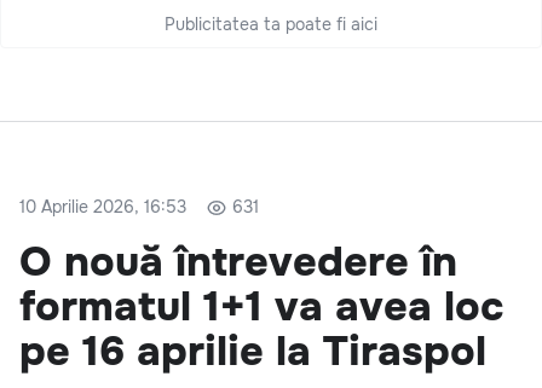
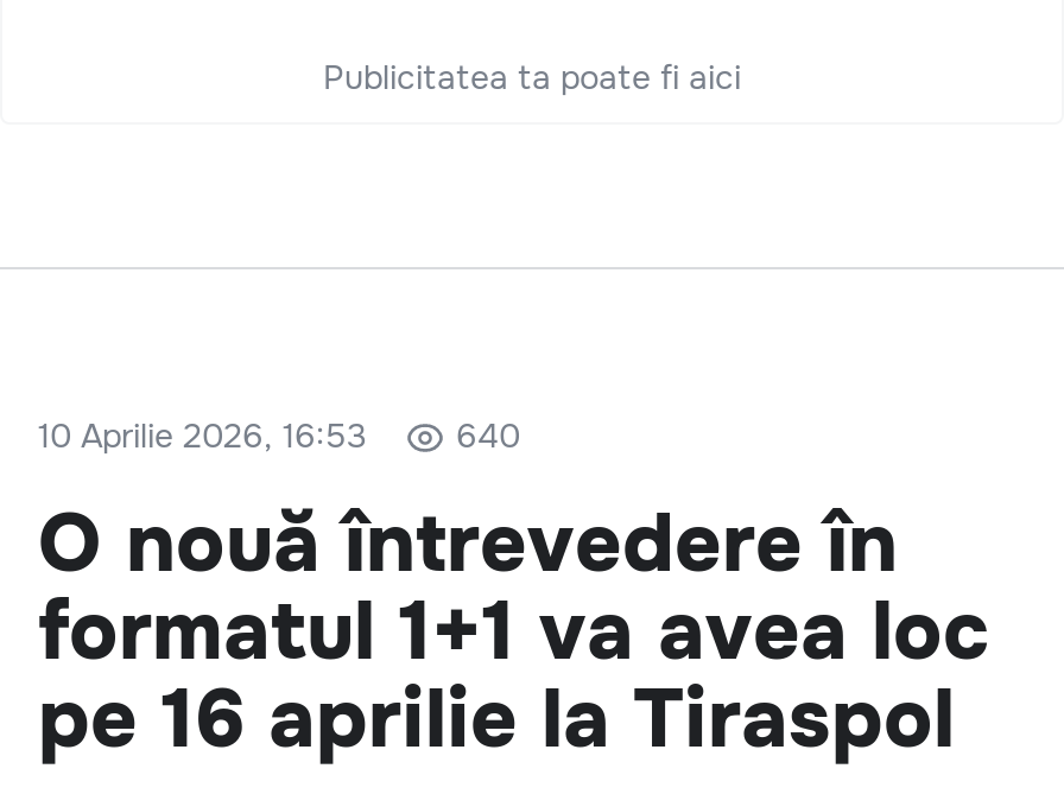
[232,196,259,218] 631 -> [456,414,520,457] 640

